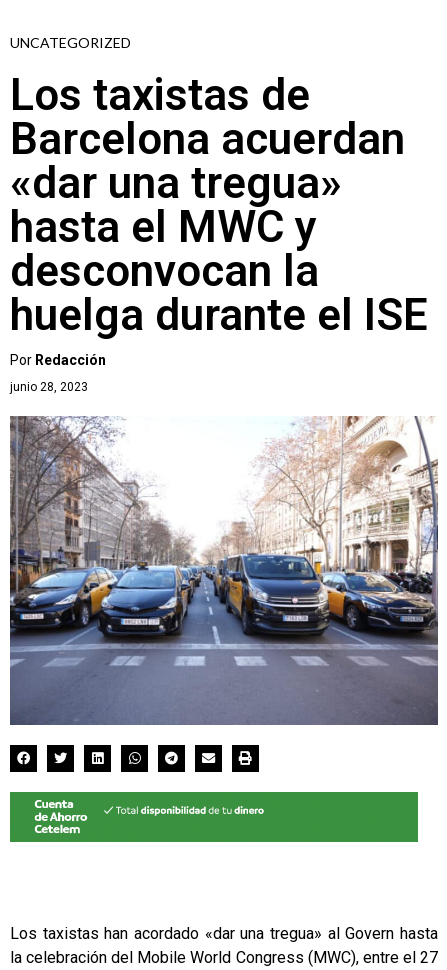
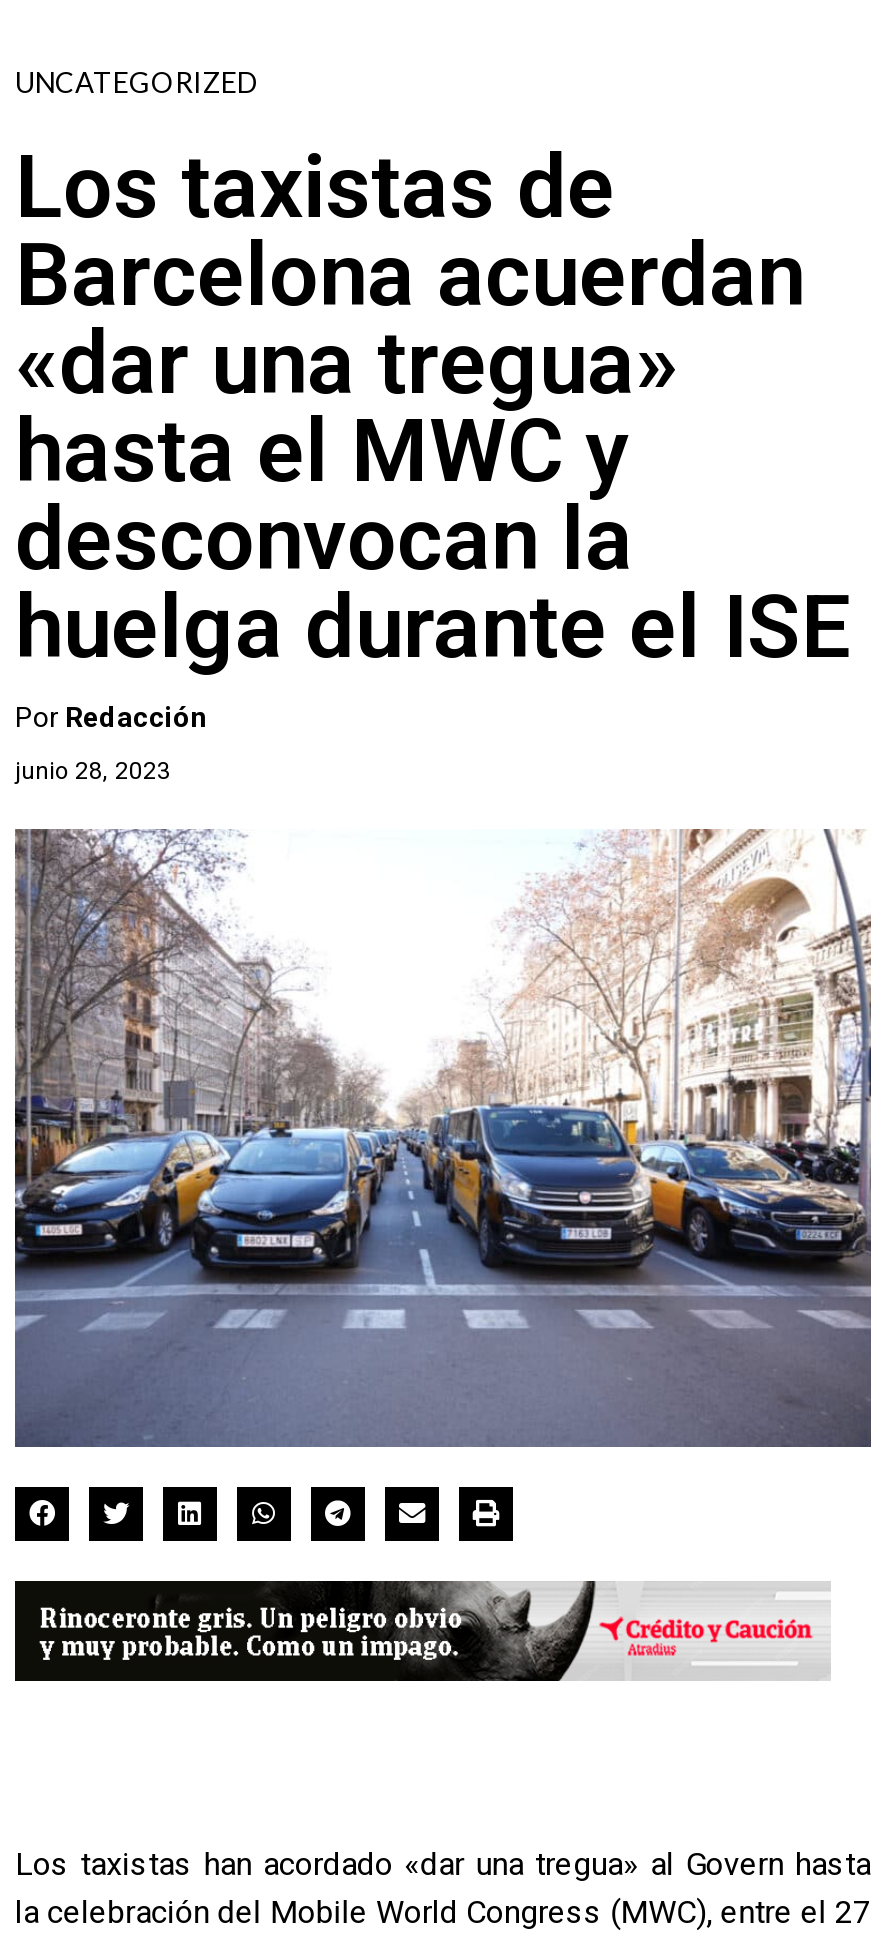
[9,791,419,843] [image] -> [13,1579,831,1683] [image]

